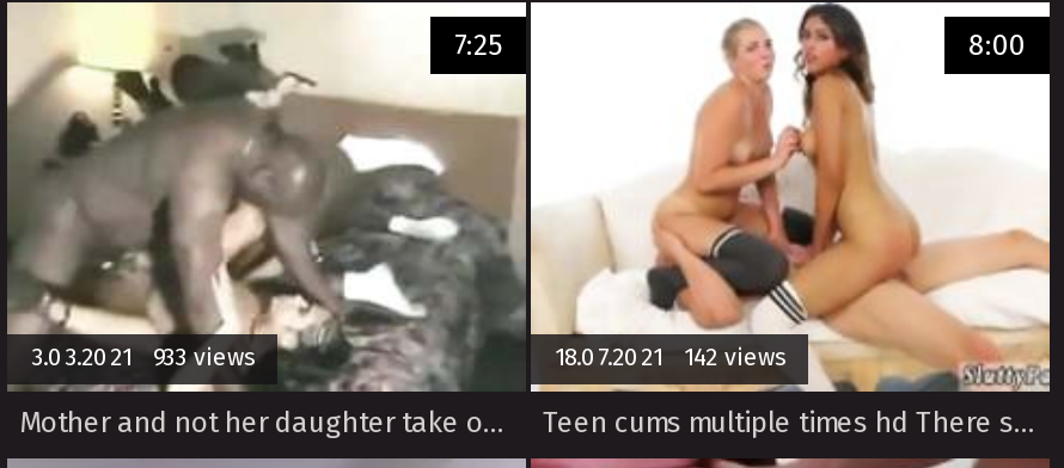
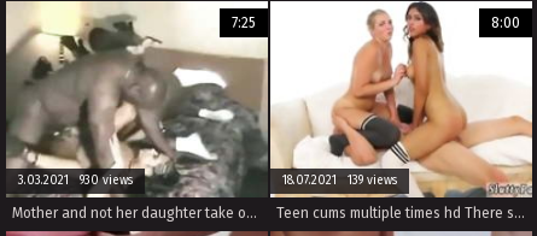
[31,343,253,372] 3.03.2021 933 views -> [18,173,133,188] 3.03.2021 930 views
[555,343,784,372] 18.07.2021 142 views -> [282,173,397,188] 18.07.2021 139 views

